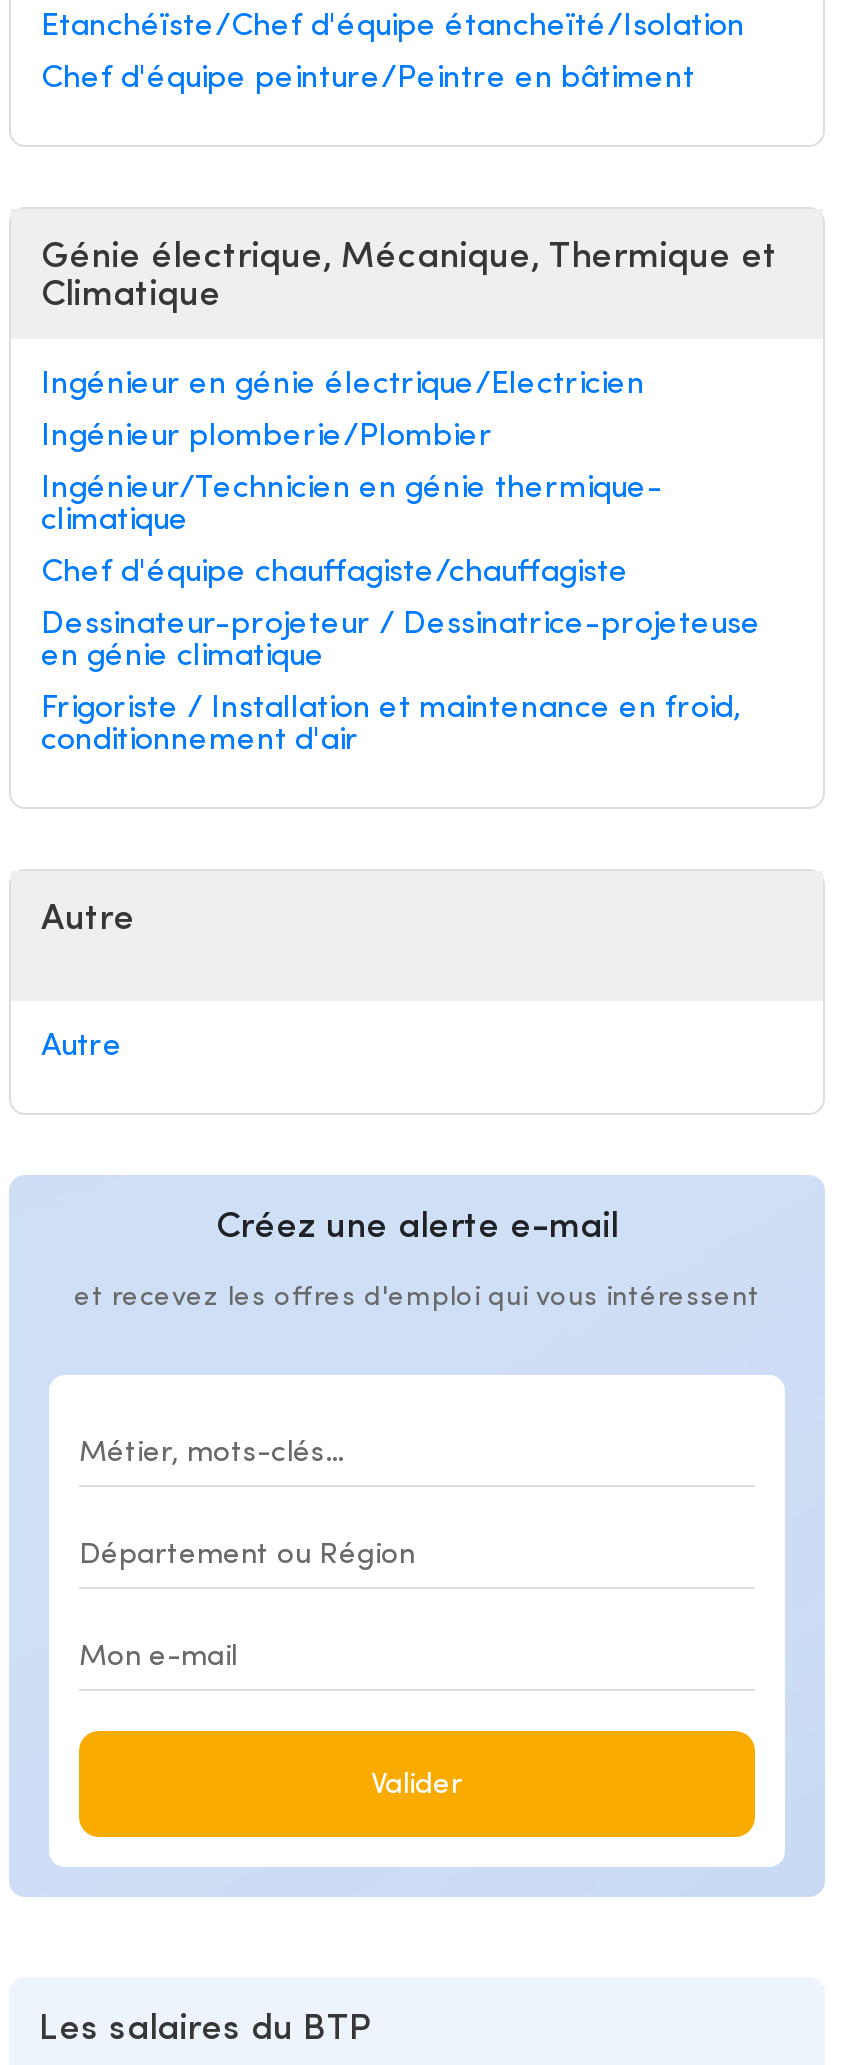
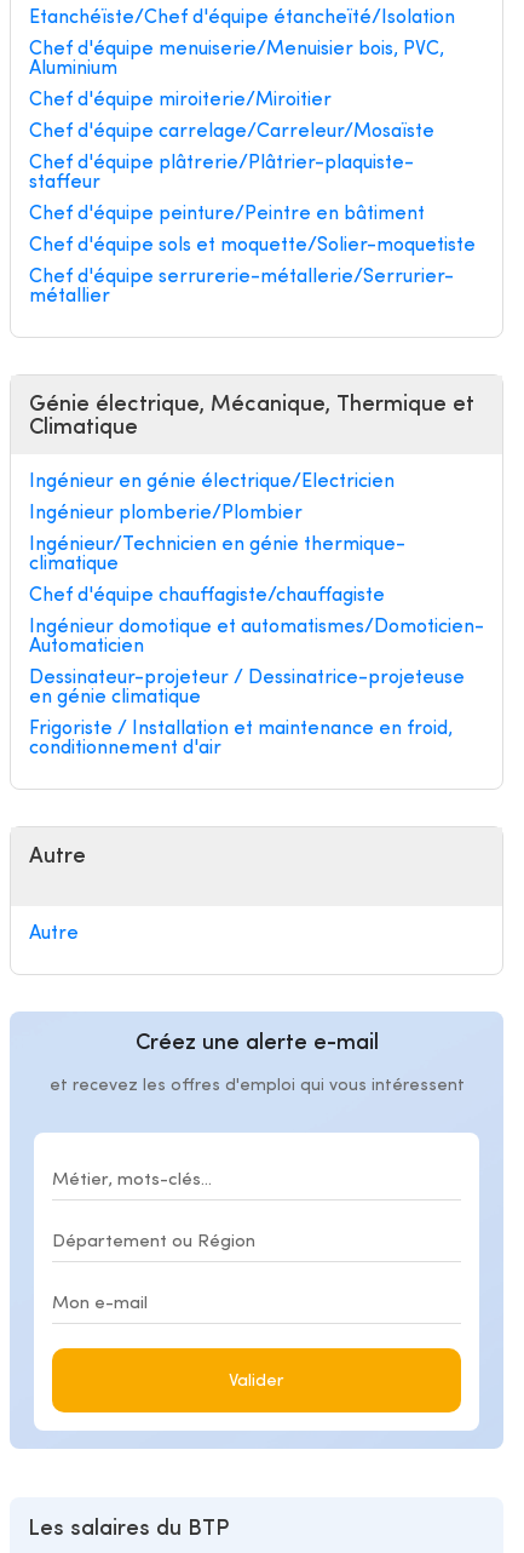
none -> [29,40,444,193] Chef d'équipe menuiserie/Menuisier bois, PVC, | Aluminium | Chef d'équipe miroiterie/Miroitier | Chef d'équipe carrelage/Carreleur/Mosaïste | Chef d'équipe plâtrerie/Plâtrier-plaquiste- | staffeur
none -> [29,236,476,306] Chef d'équipe sols et moquette/Solier-moquetiste | Chef d'équipe serrurerie-métallerie/Serrurier- | métallier
none -> [29,618,484,657] Ingénieur domotique et automatismes/Domoticien- | Automaticien

